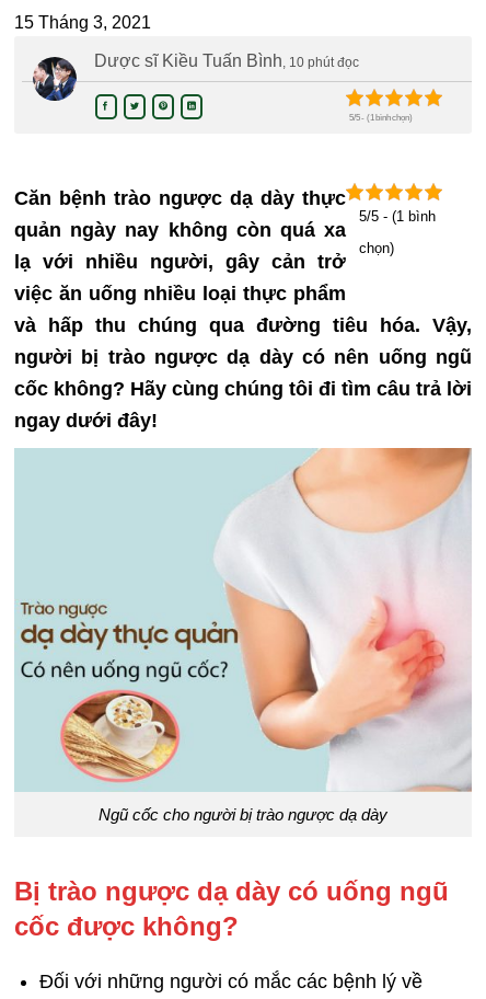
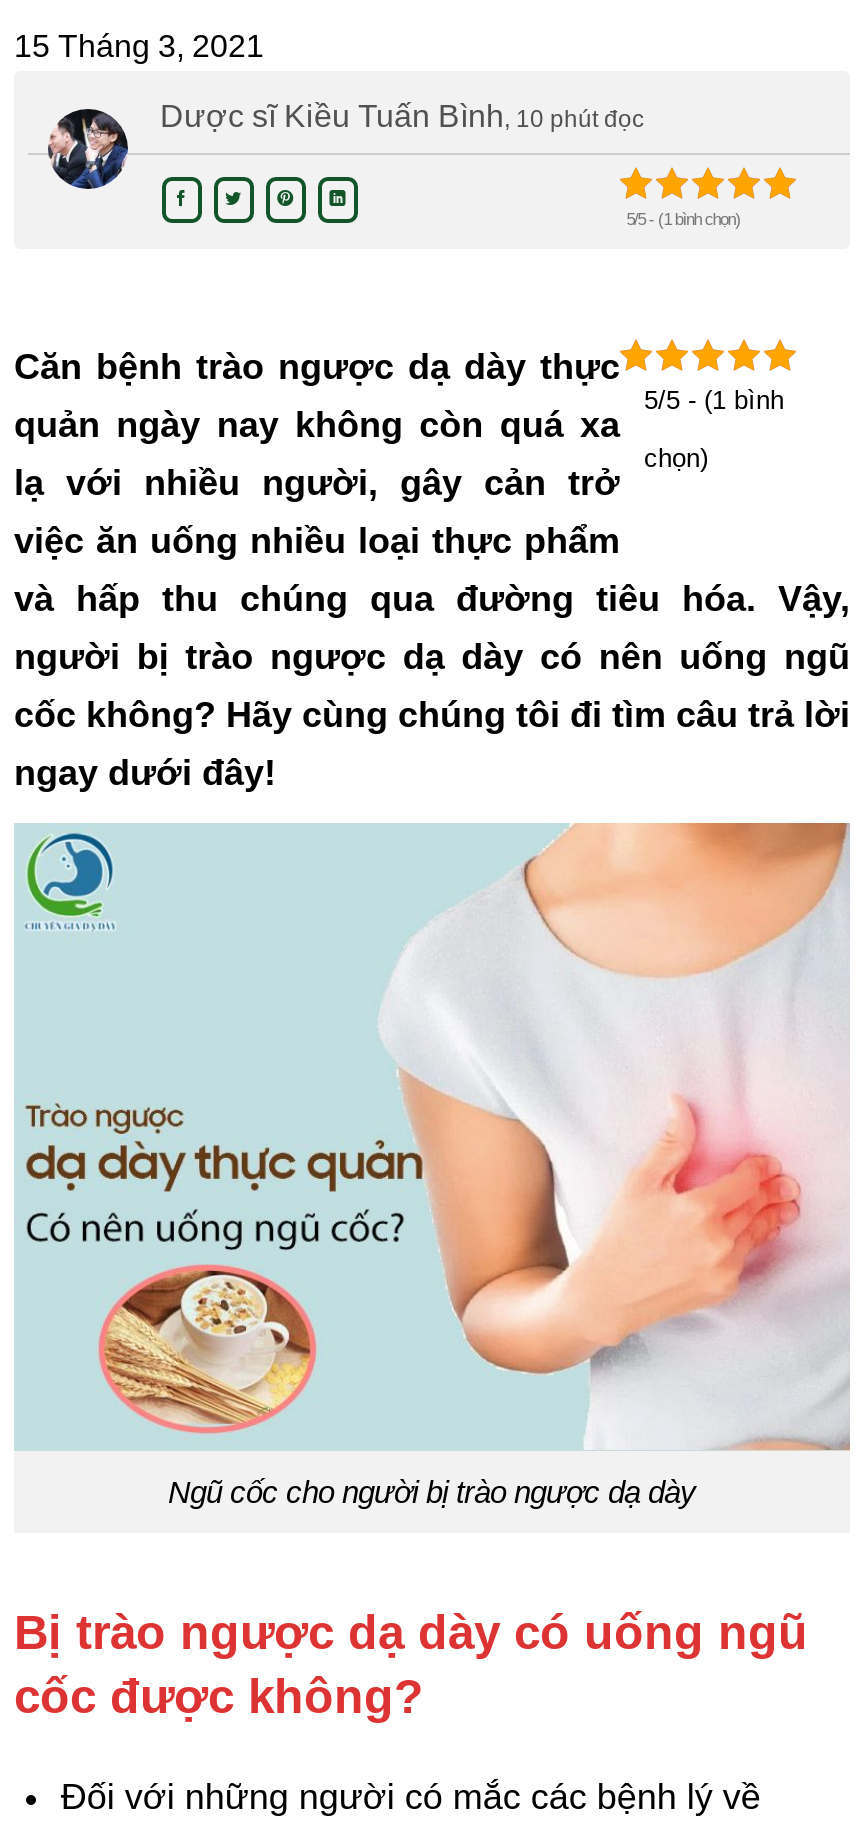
none -> [26,831,114,929] [image]

